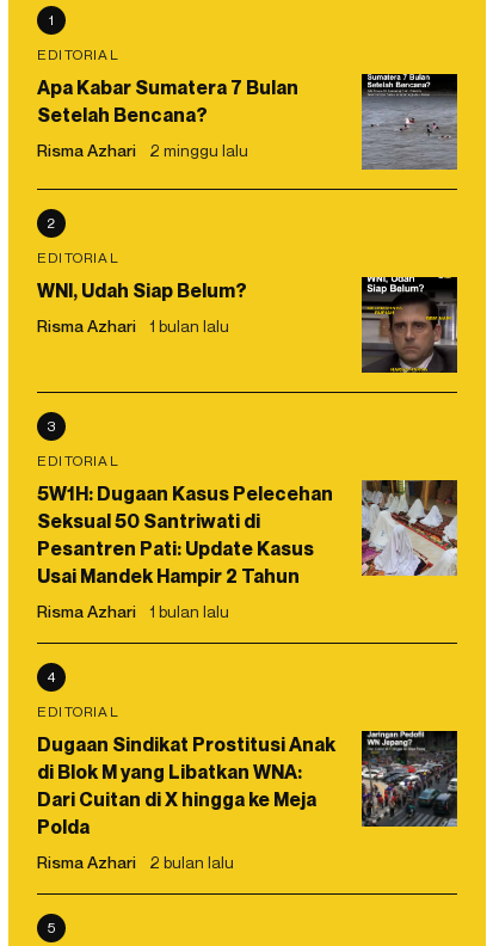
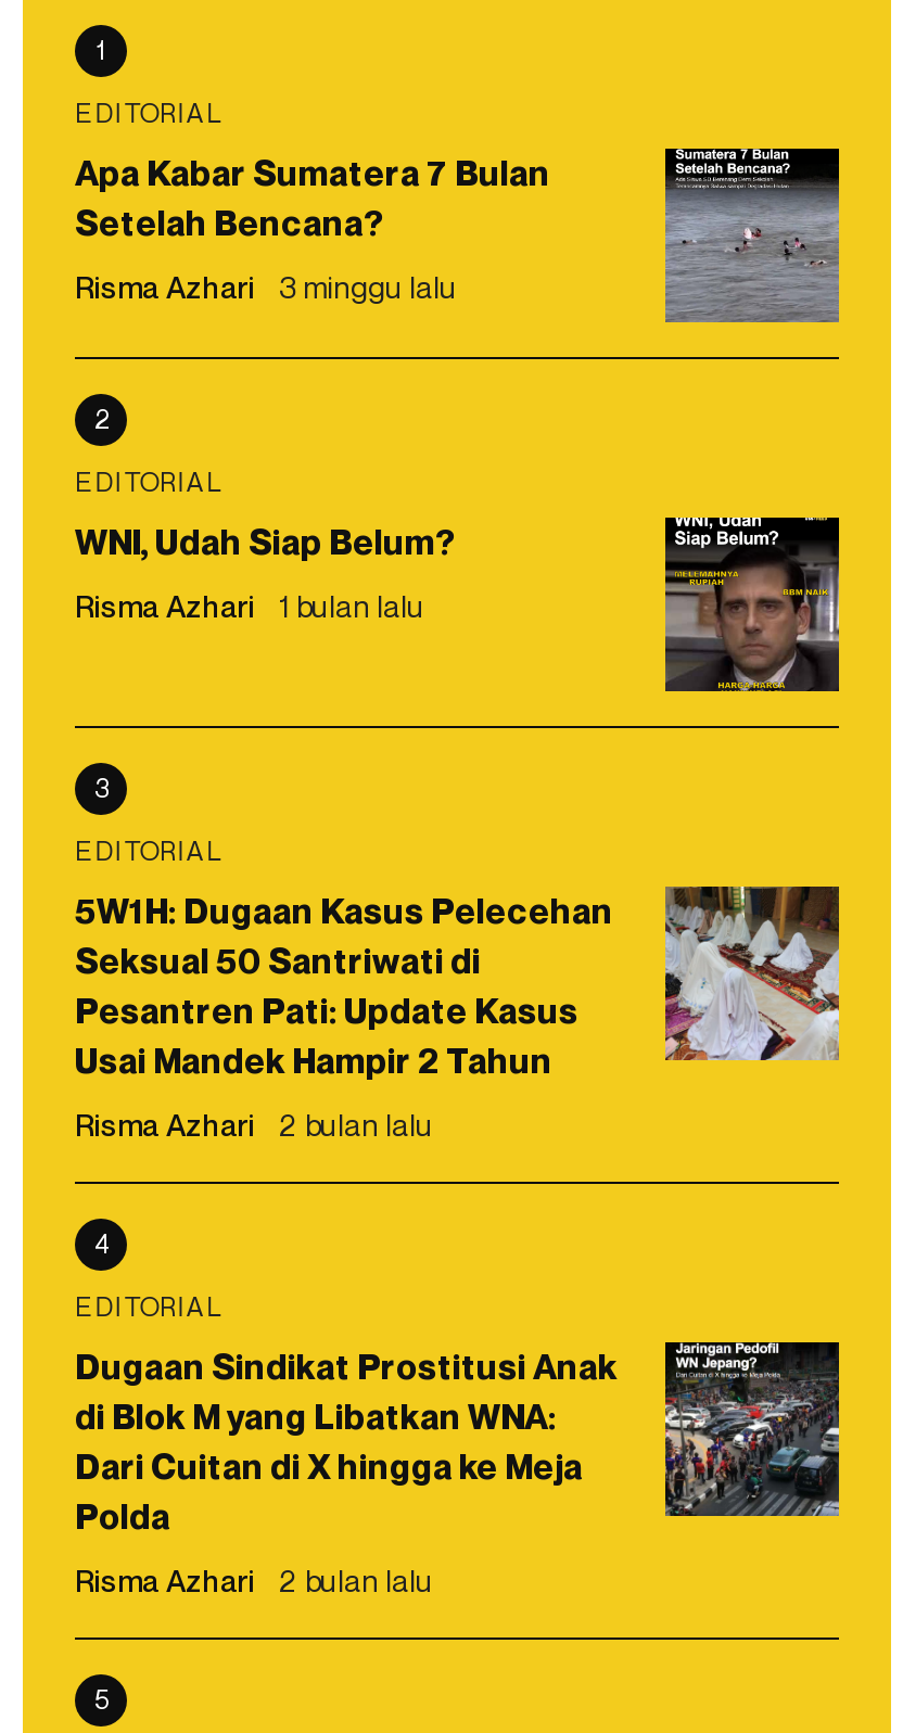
[37,140,248,160] Risma Azhari 2 minggu lalu -> [75,268,457,305] Risma Azhari 3 minggu lalu
[37,601,229,621] Risma Azhari 1 bulan lalu -> [75,1106,433,1143] Risma Azhari 2 bulan lalu

